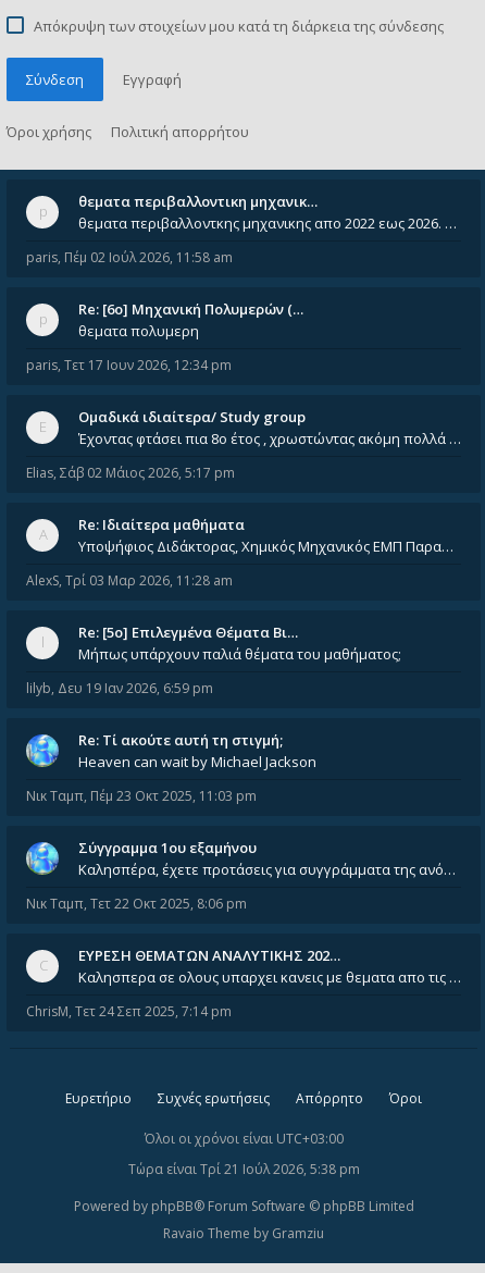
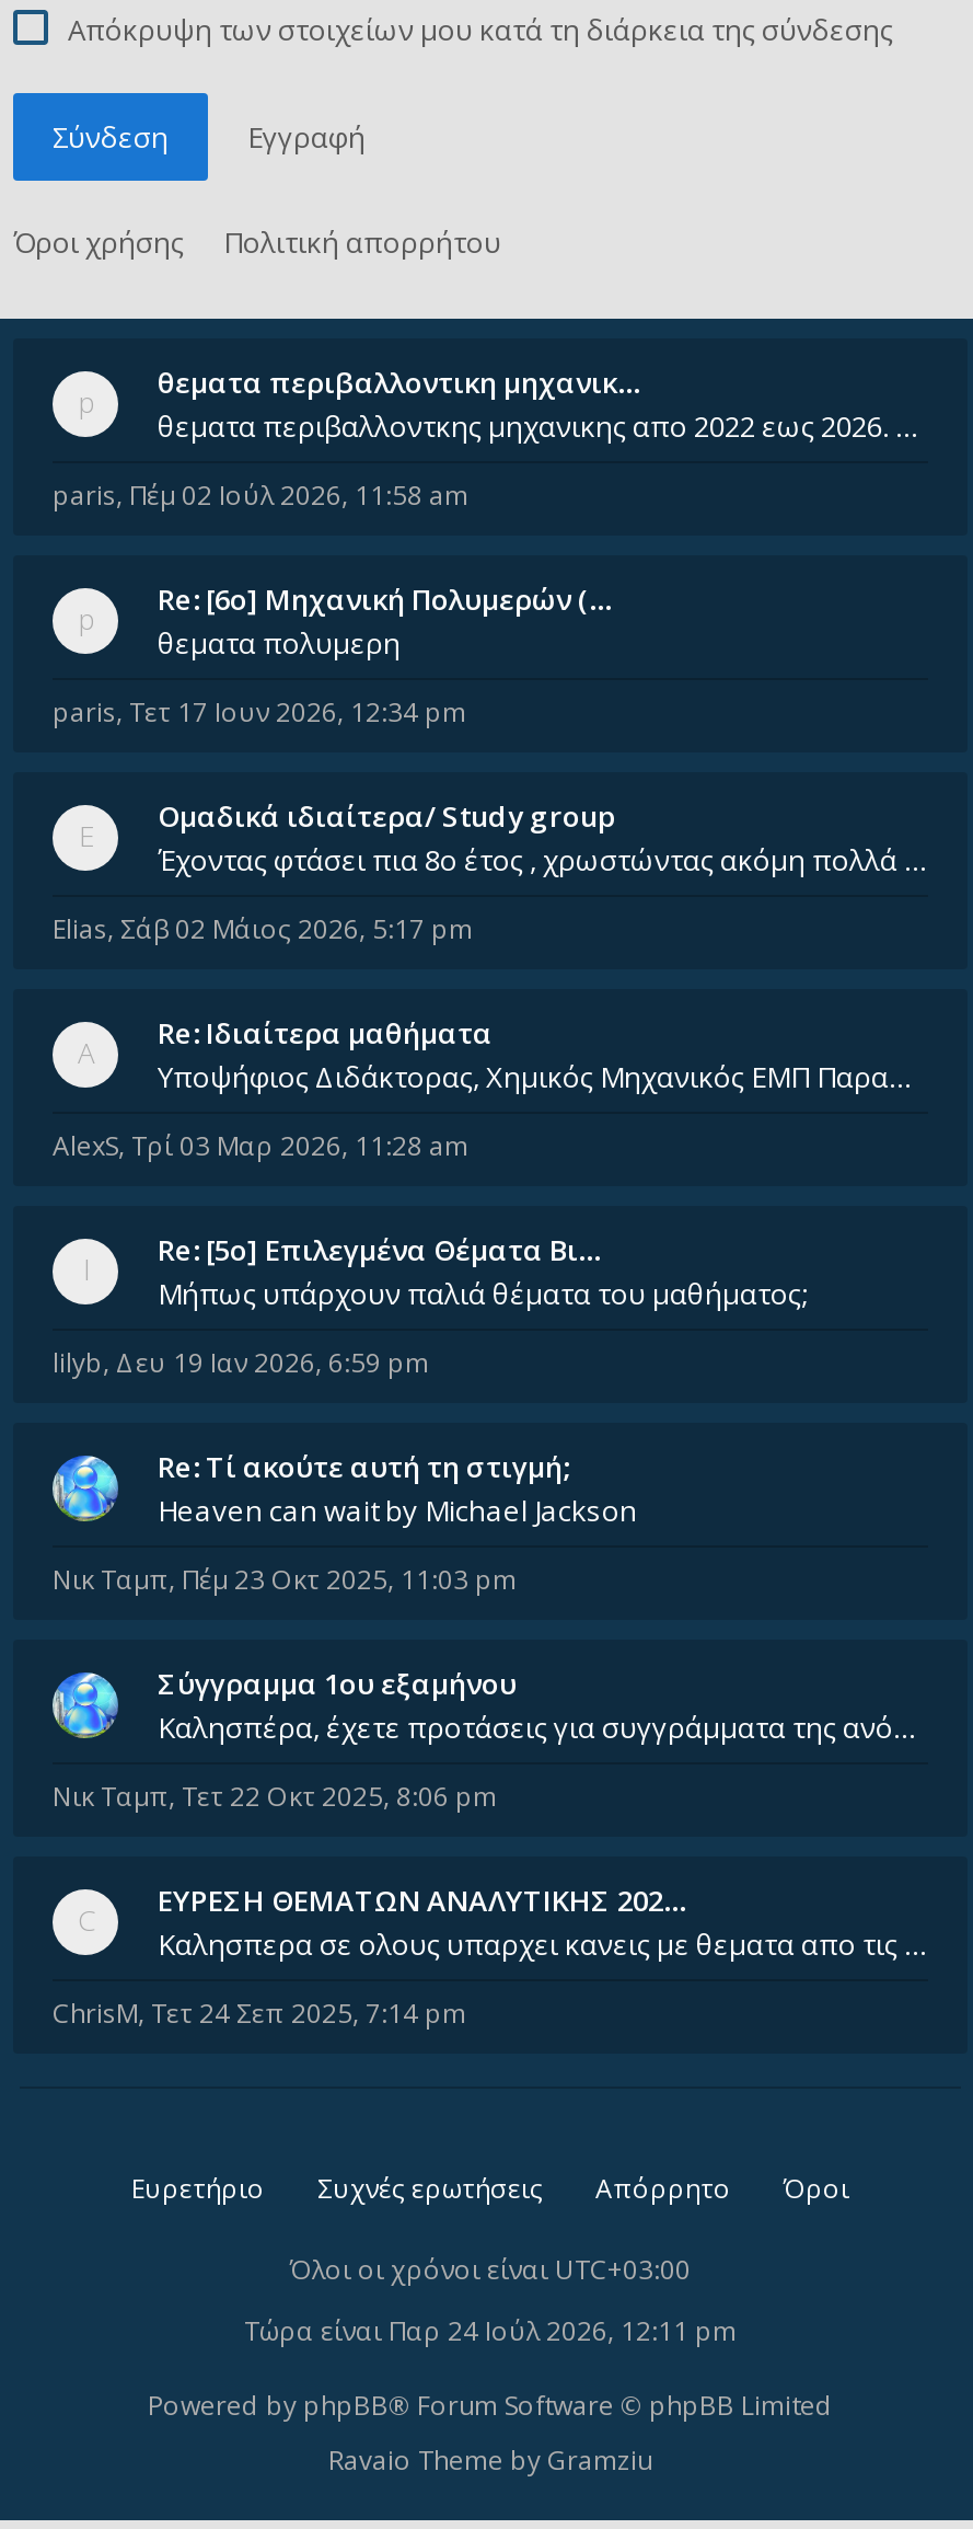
[128,1160,359,1178] Τώρα είναι Τρί 21 Ιούλ 2026, 5:38 pm -> [244,2312,737,2349] Τώρα είναι Παρ 24 Ιούλ 2026, 12:11 pm

